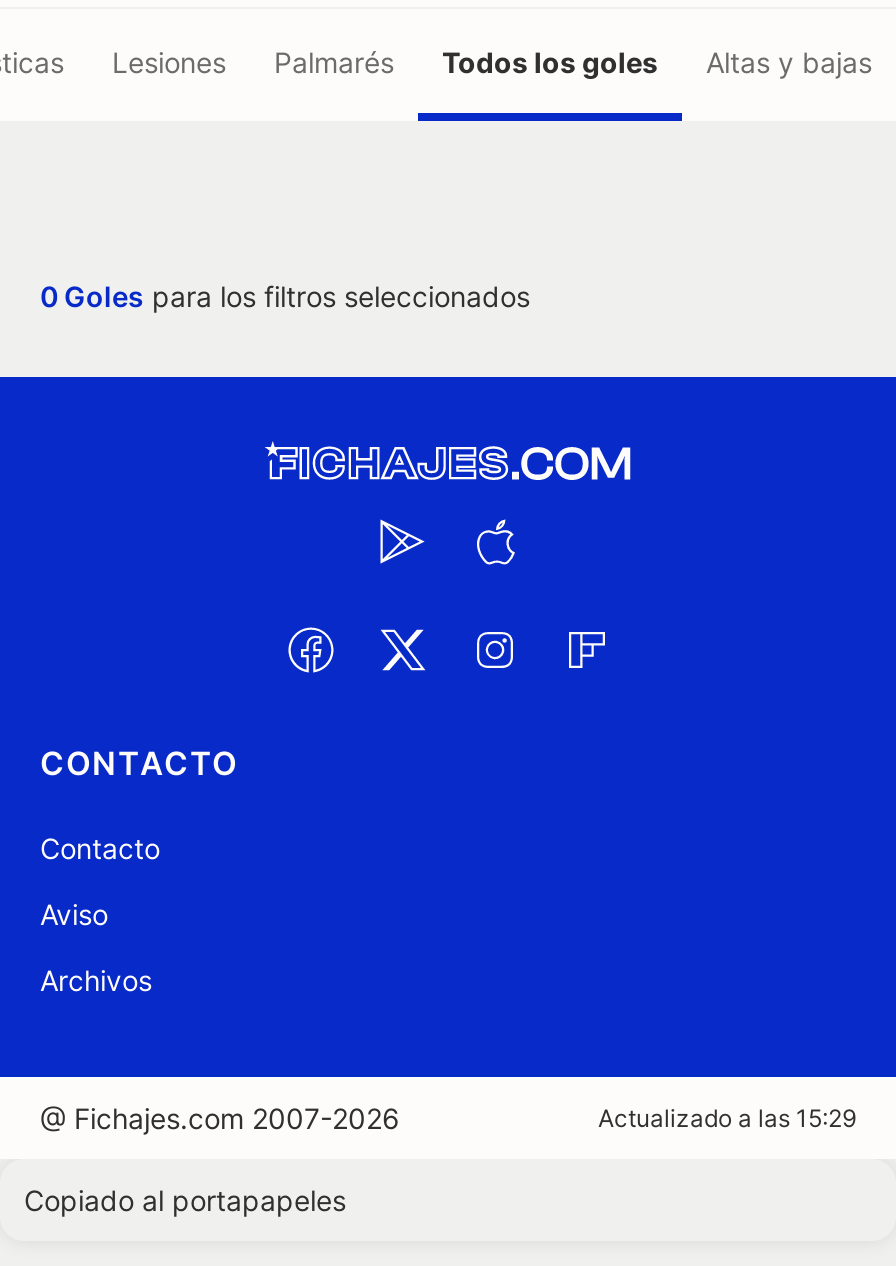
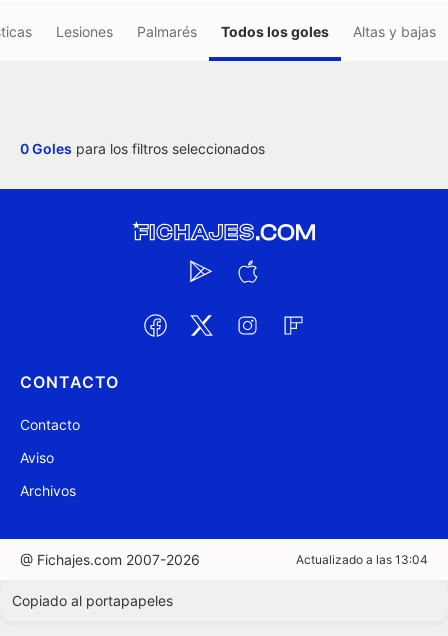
[598,1103,856,1133] Actualizado a las 15:29 -> [296,552,428,567] Actualizado a las 13:04

